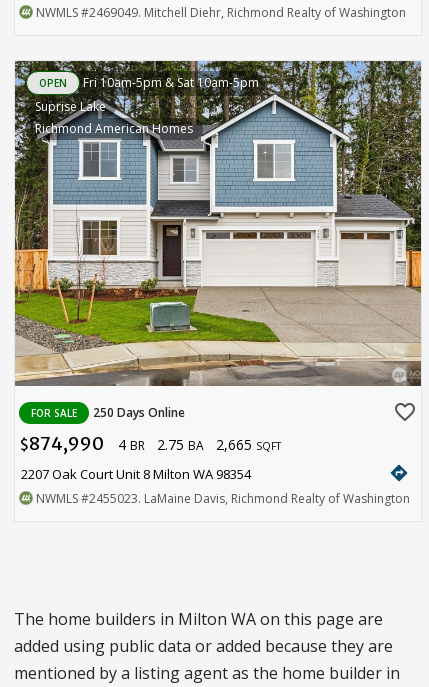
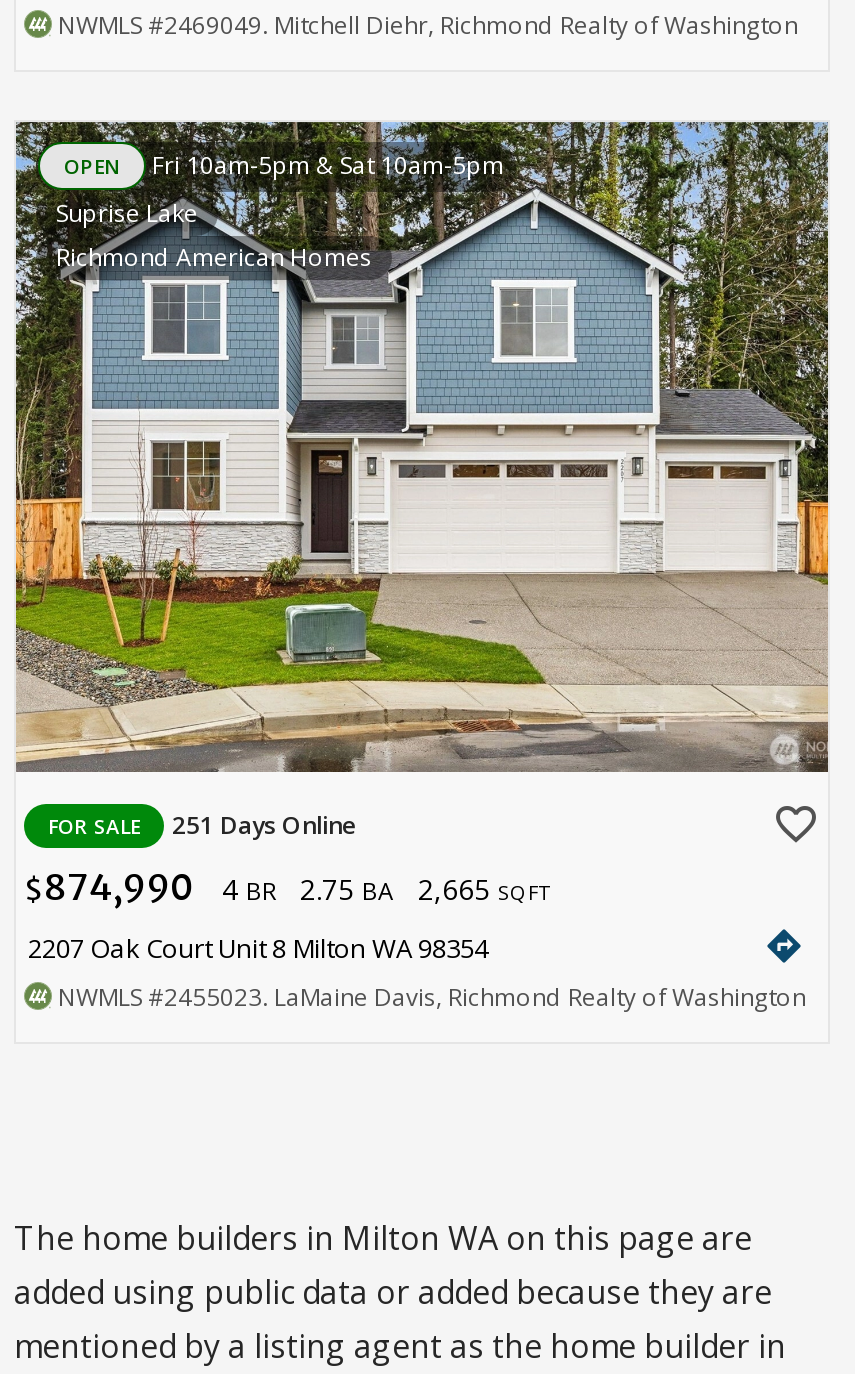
[31,404,185,421] FOR SALE 250 Days Online -> [48,807,356,841] FOR SALE 251 Days Online

